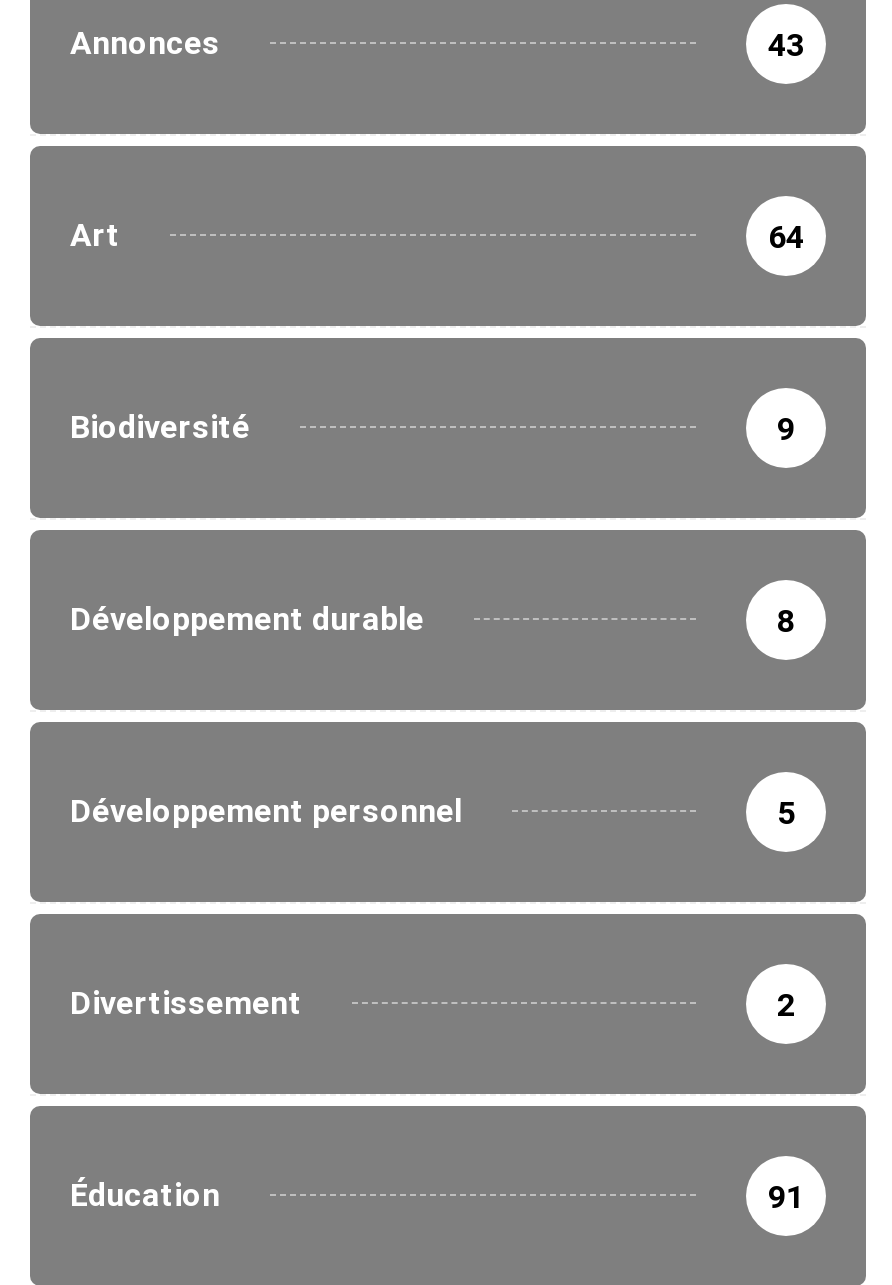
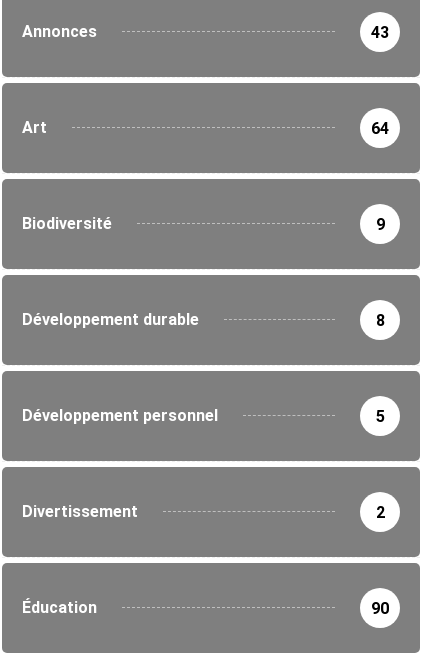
[768,1177,804,1215] 91 -> [371,599,389,618] 90

